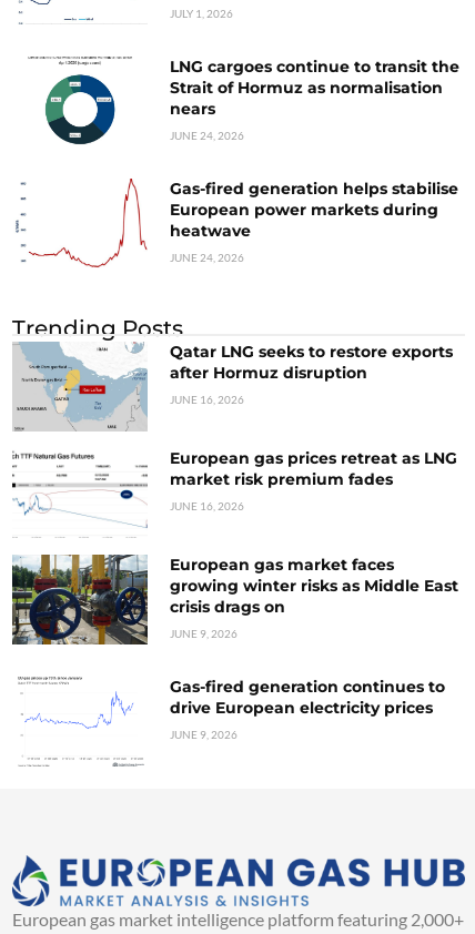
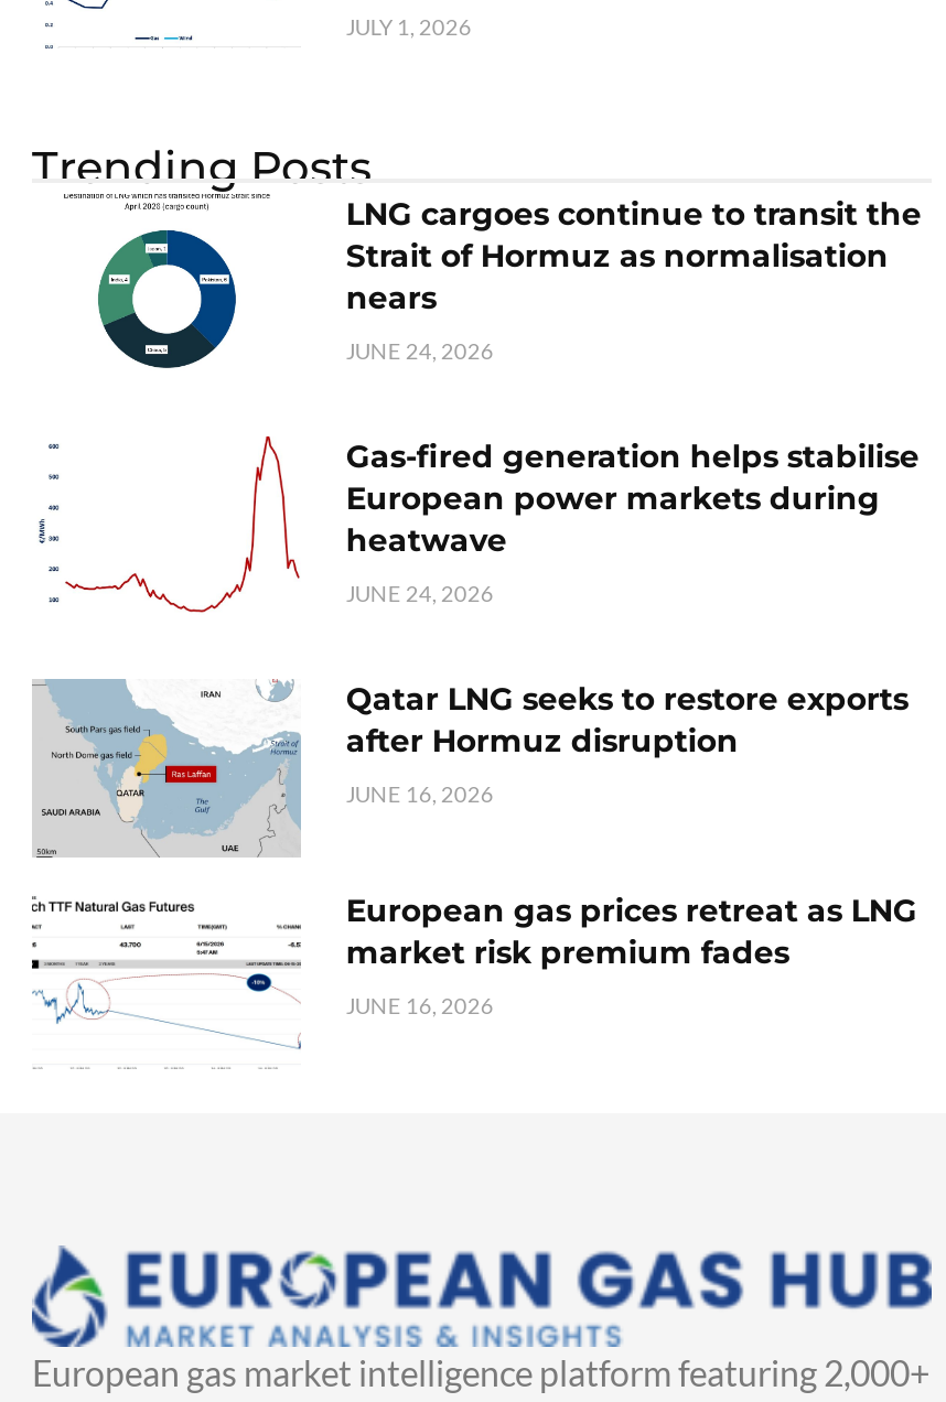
moved [170,57,460,265] -> [346,195,922,607]: LNG cargoes continue to transit the | Strait of Hormuz as normalisation | nears | JUNE 24, 2026 | Gas-fired generation helps stabilise | European power markets during | heatwave | JUNE 24, 2026
moved [12,316,183,342] -> [32,142,372,195]: Trending Posts
[11,554,459,741] [image] | European gas market faces | growing winter risks as Middle East | crisis drags on | JUNE 9, 2026 | Gas-fired generation continues to | drive European electricity prices | JUNE 9, 2026 -> none

